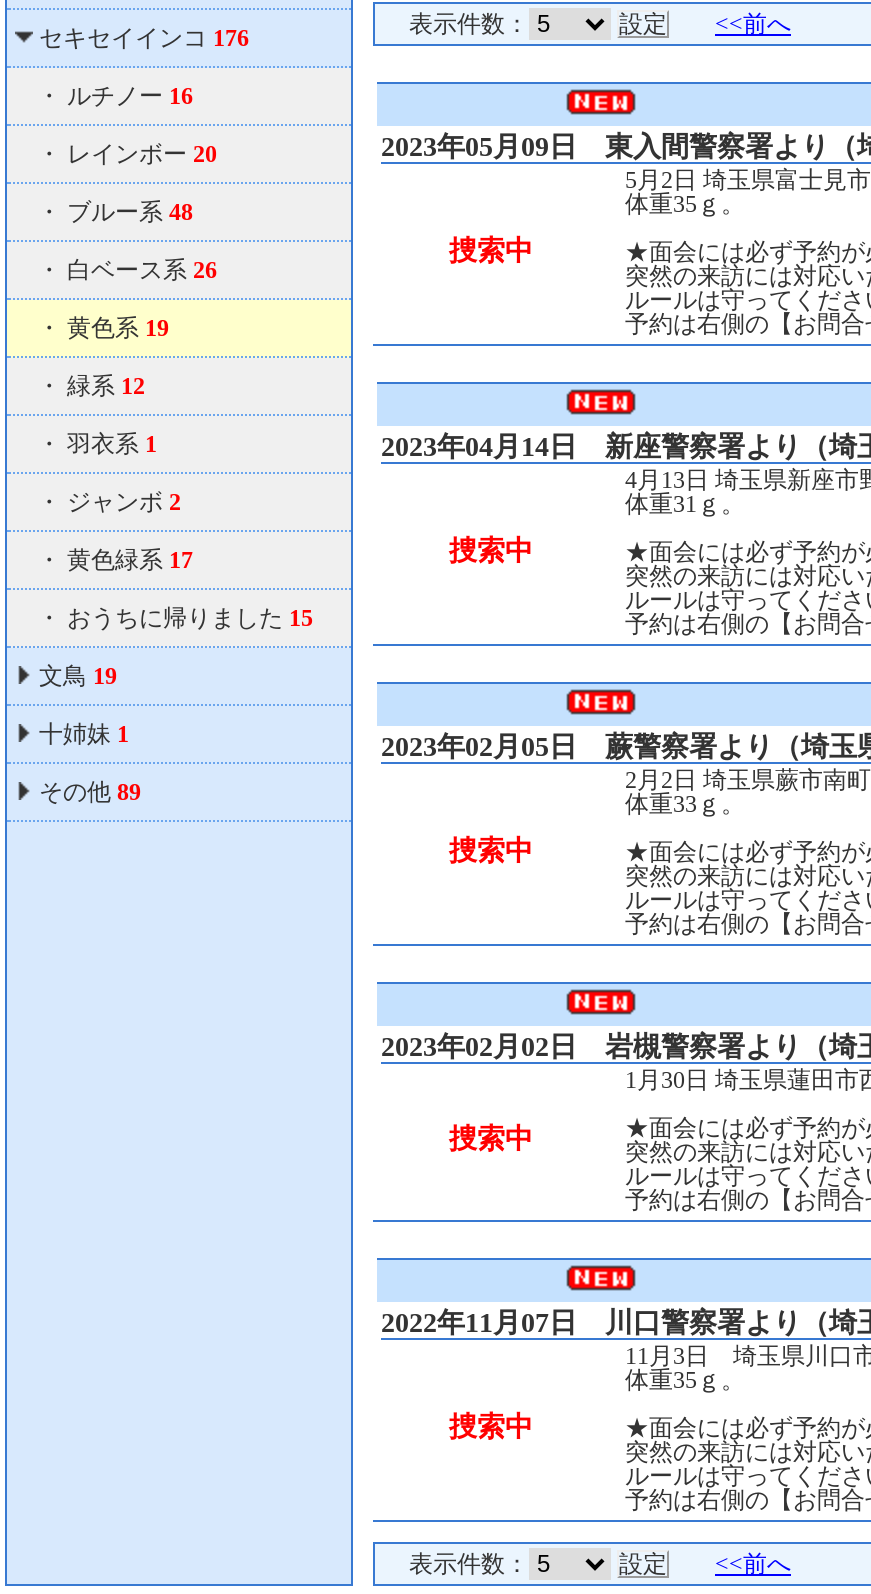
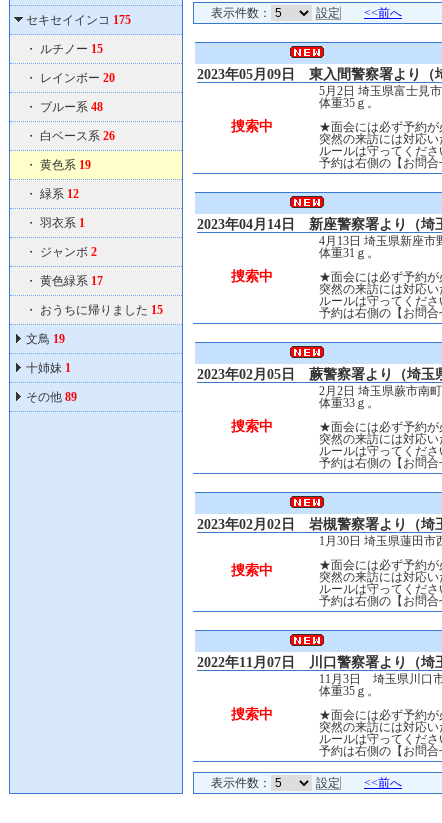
[39,24,249,52] セキセイインコ176 -> [26,13,131,27] セキセイインコ175
[37,82,193,110] ・ルチノー16 -> [25,42,103,56] ・ルチノー15

